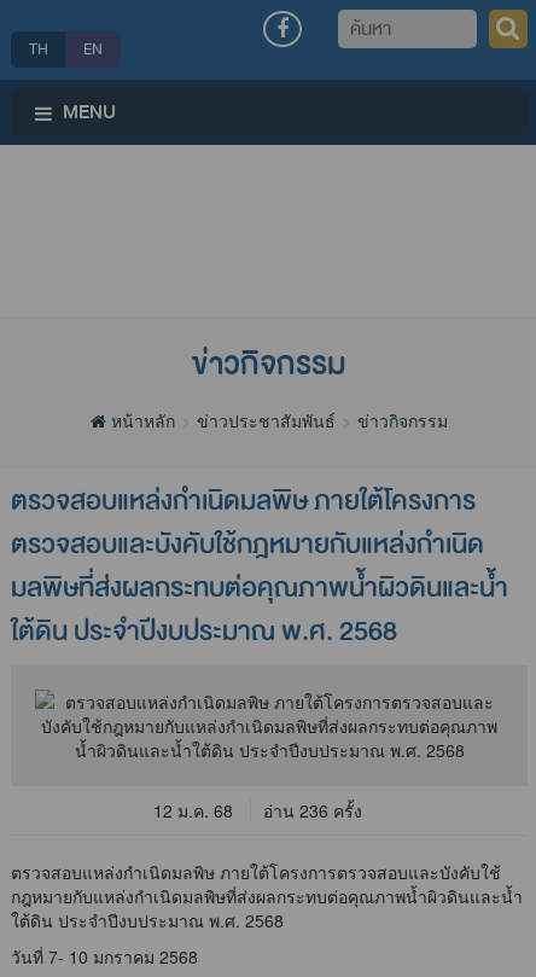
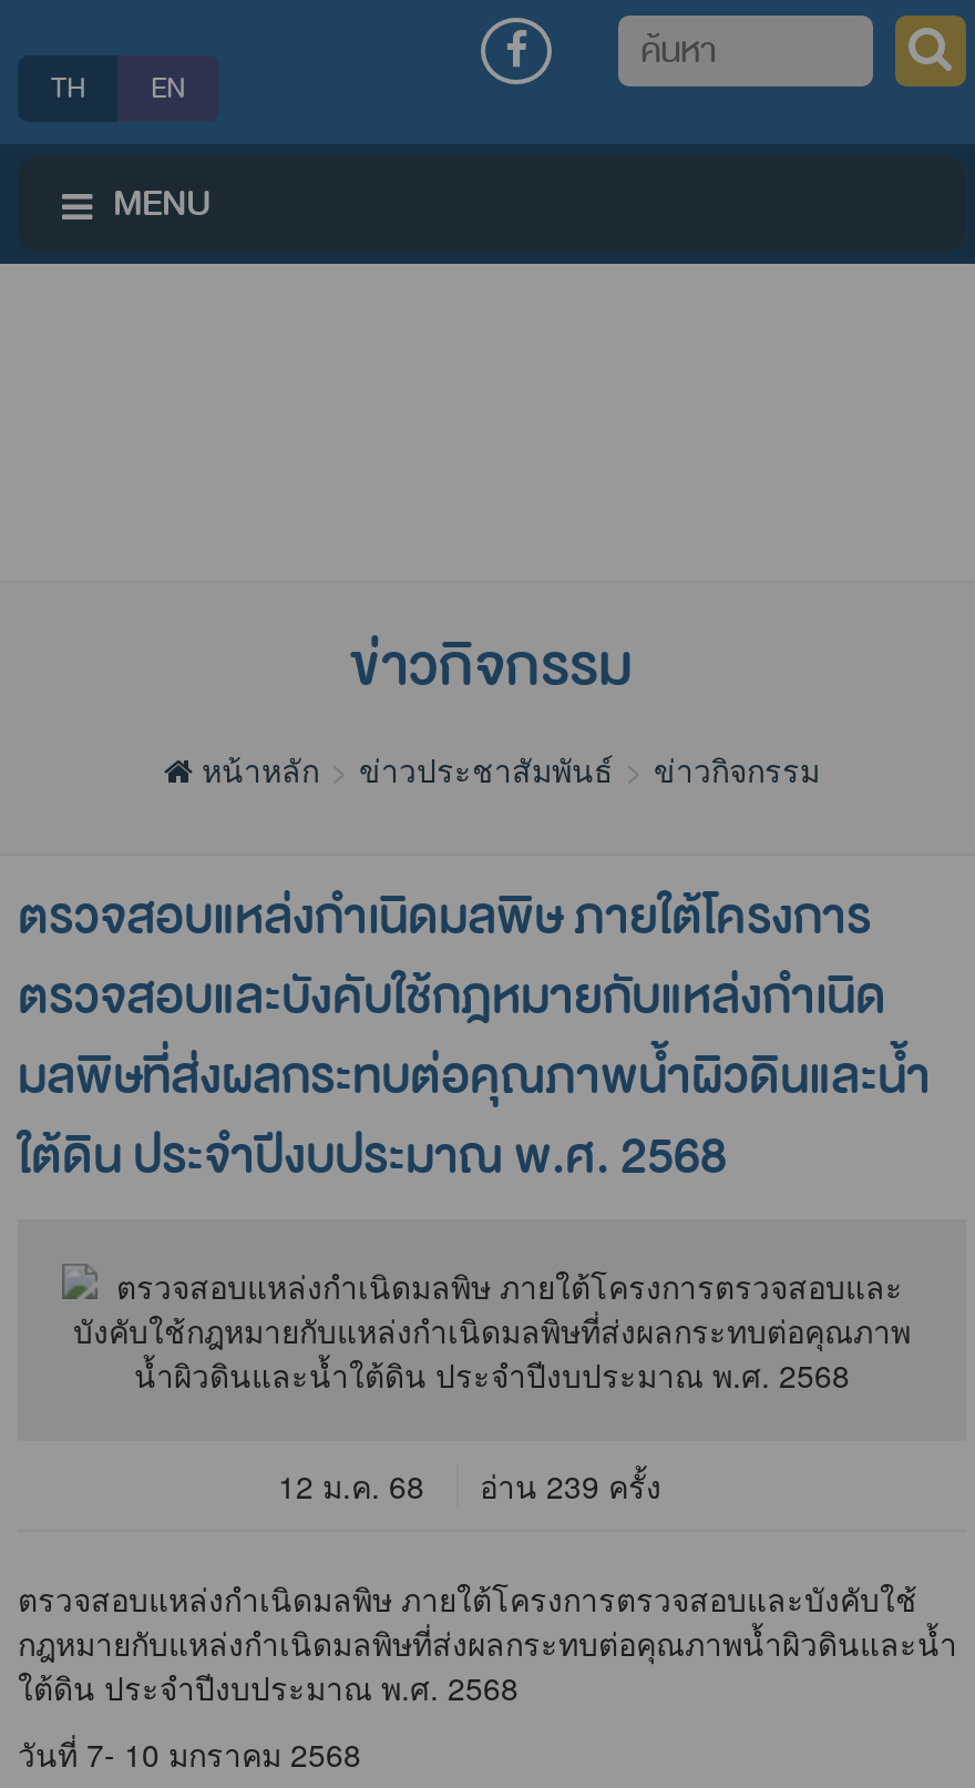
[263,799,362,823] อ่าน 236 ครั้ง -> [480,1464,661,1508] อ่าน 239 ครั้ง

